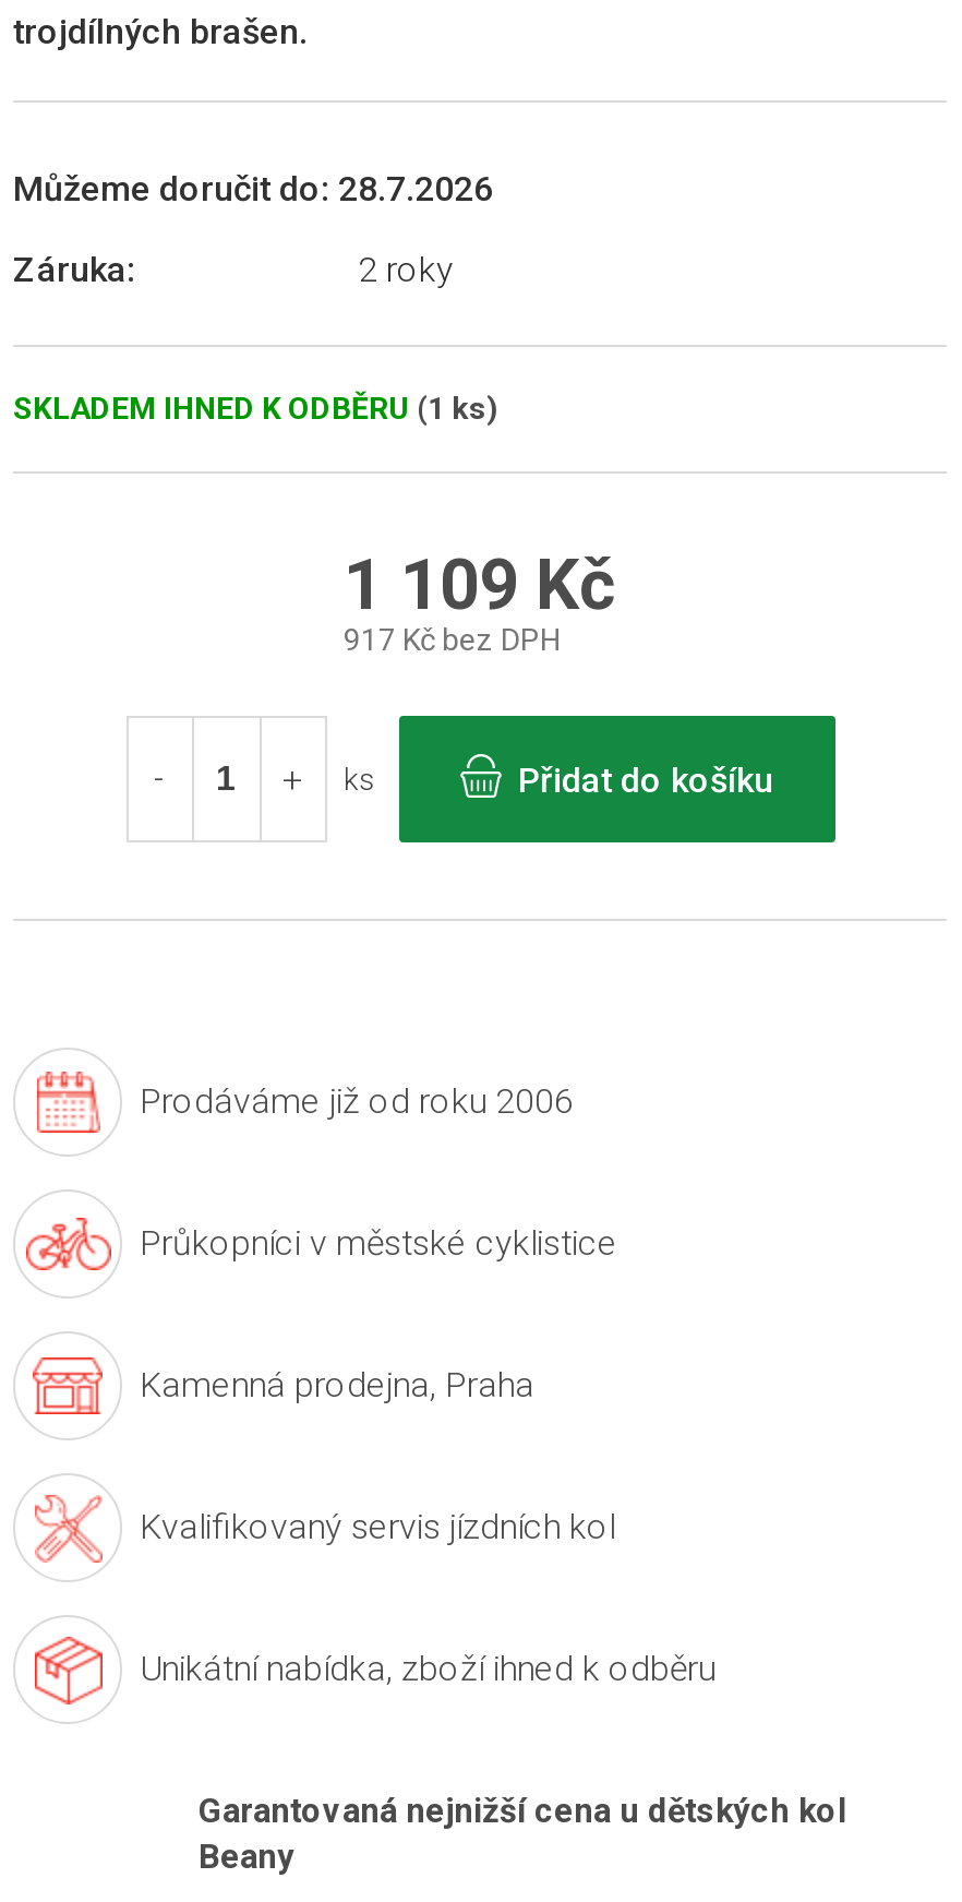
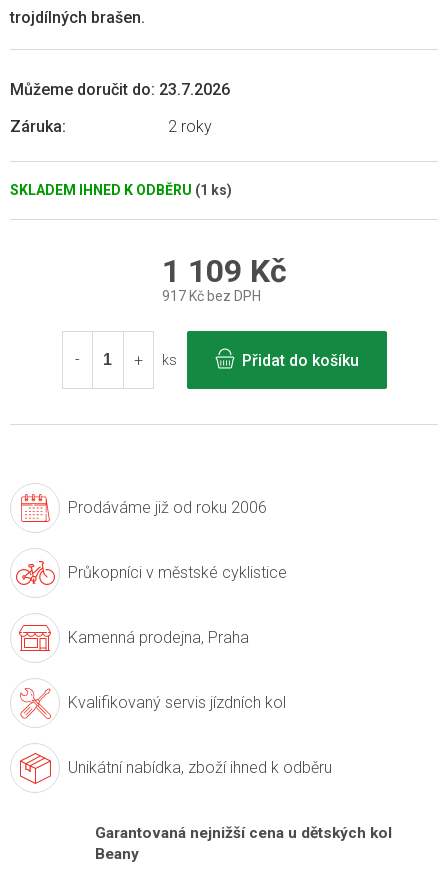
[13,168,493,210] Můžeme doručit do: 28.7.2026 -> [10,80,230,99] Můžeme doručit do: 23.7.2026

